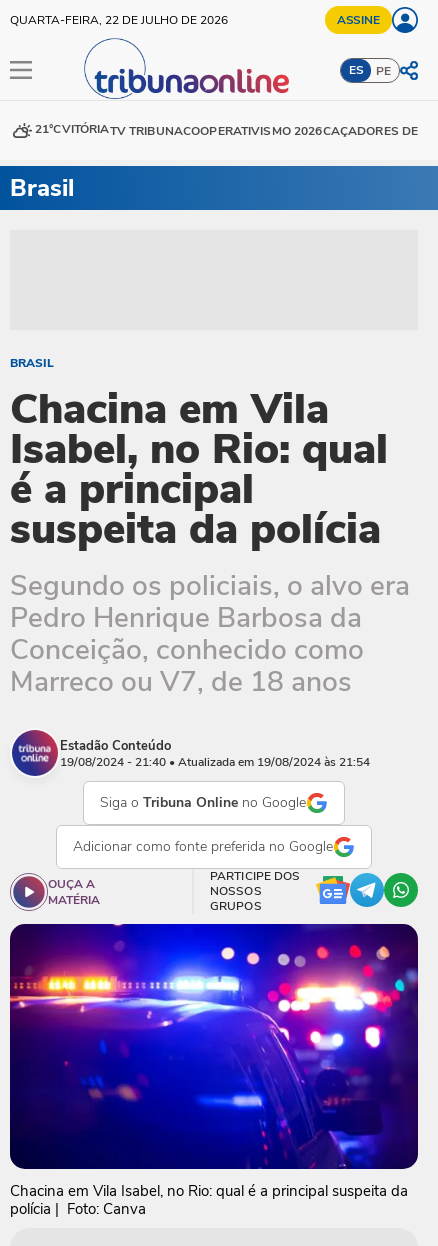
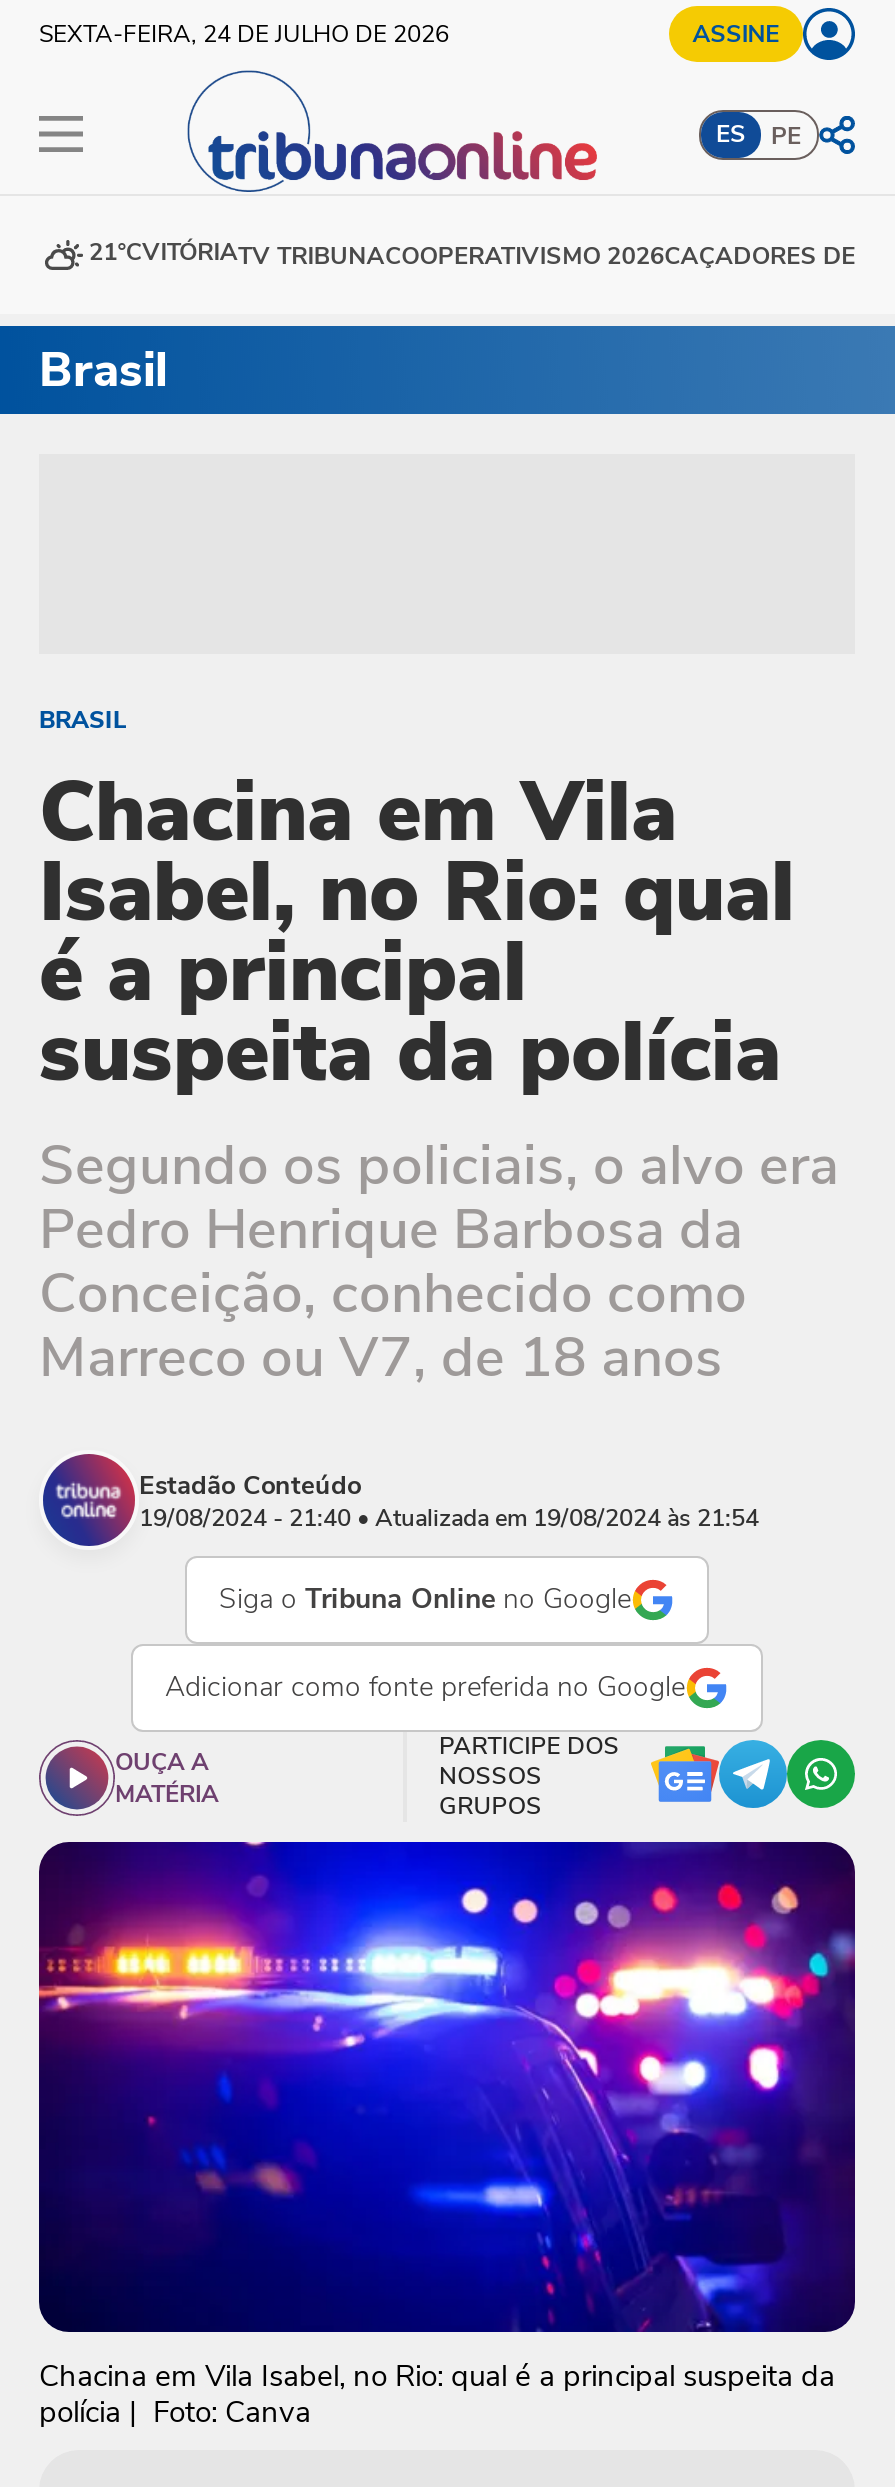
[10,12,228,28] QUARTA-FEIRA, 22 DE JULHO DE 2026 -> [39,18,449,50] SEXTA-FEIRA, 24 DE JULHO DE 2026

